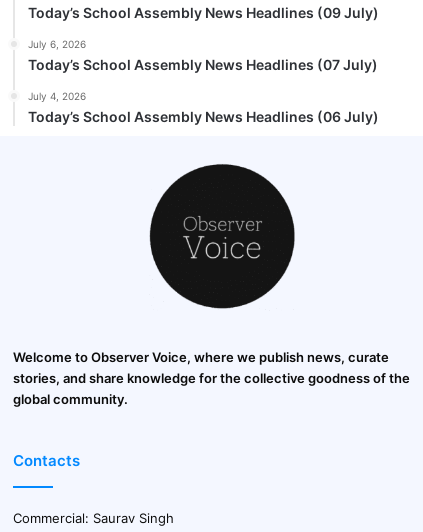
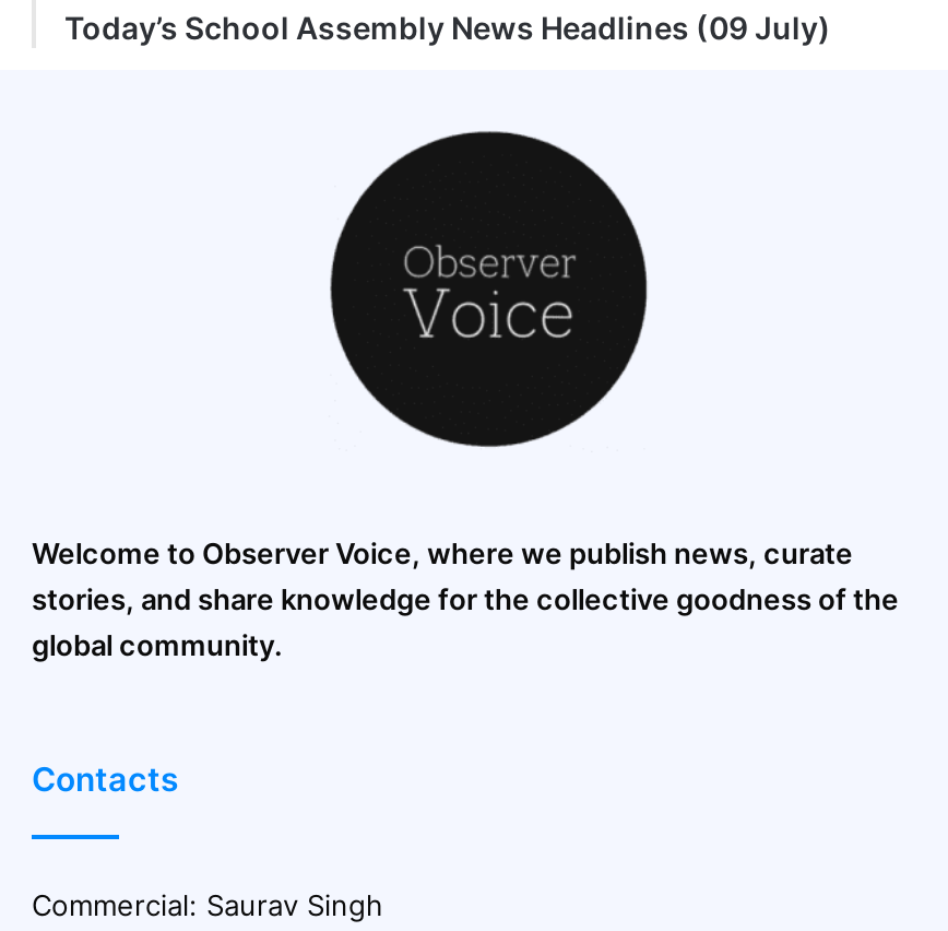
[28,38,379,125] July 6, 2026 | Today’s School Assembly News Headlines (07 July) | July 4, 2026 | Today’s School Assembly News Headlines (06 July) -> none

